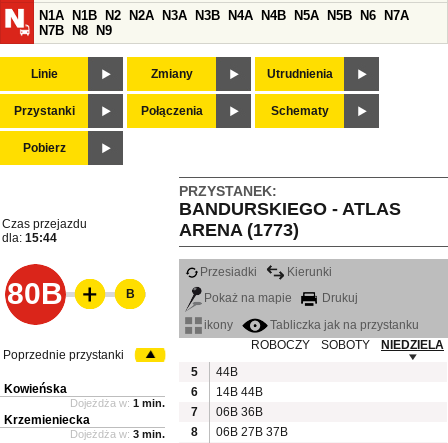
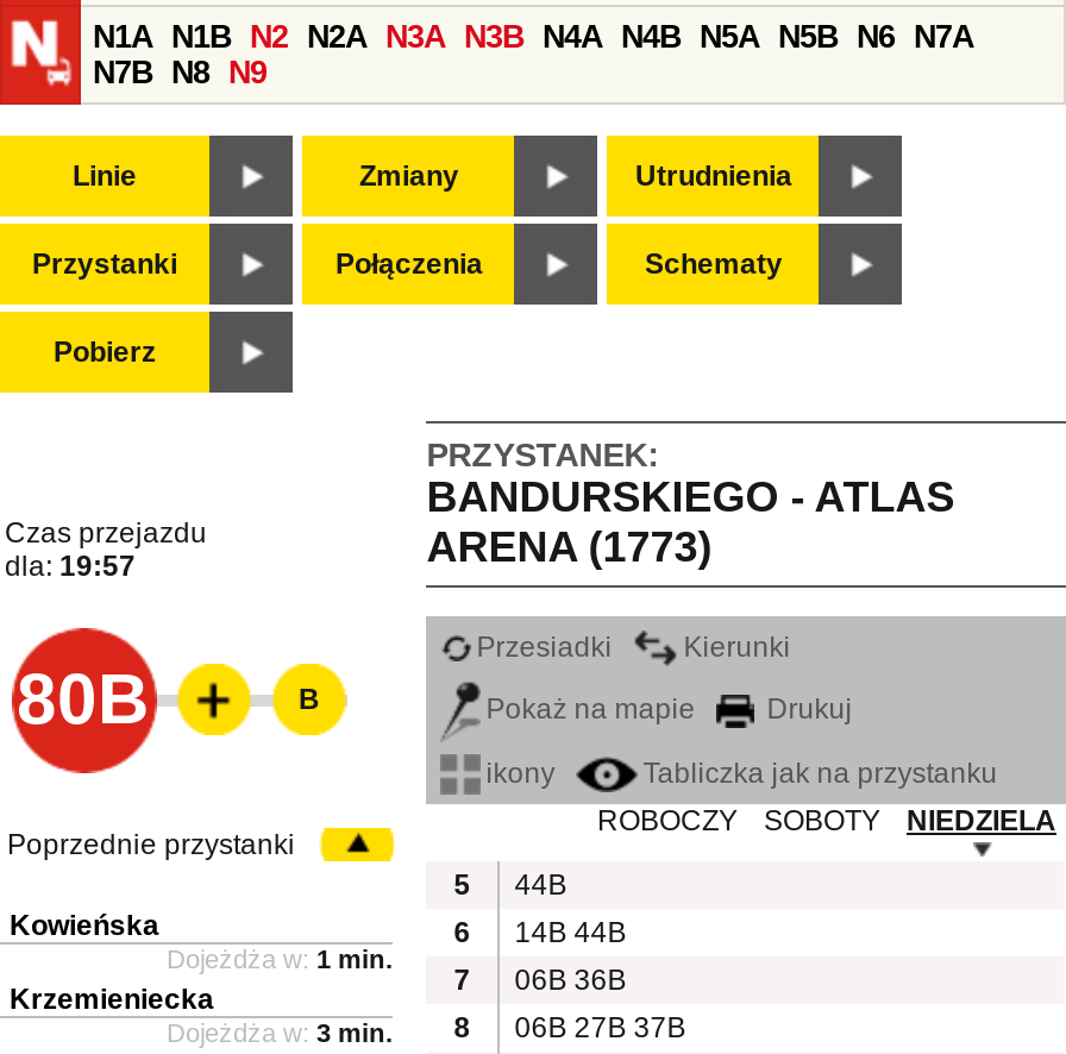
[2,231,57,245] dla: 15:44 -> [5,550,136,583] dla: 19:57

